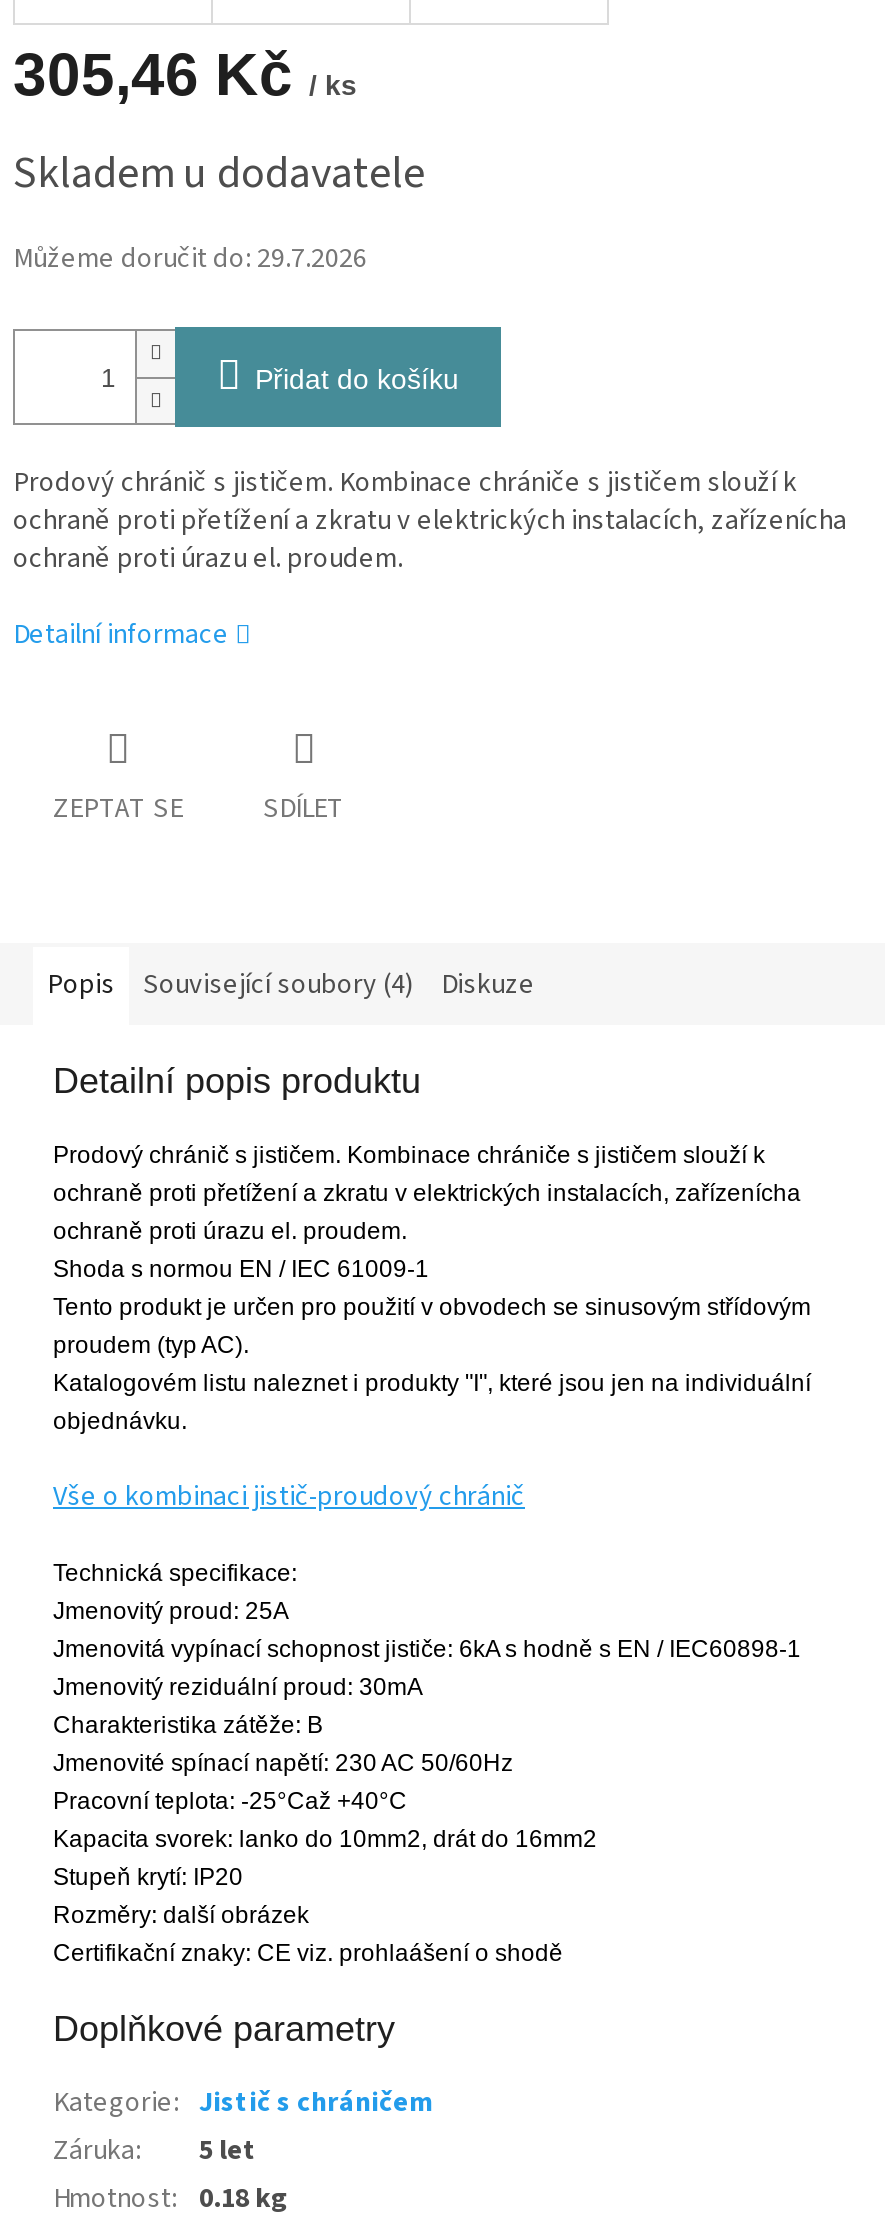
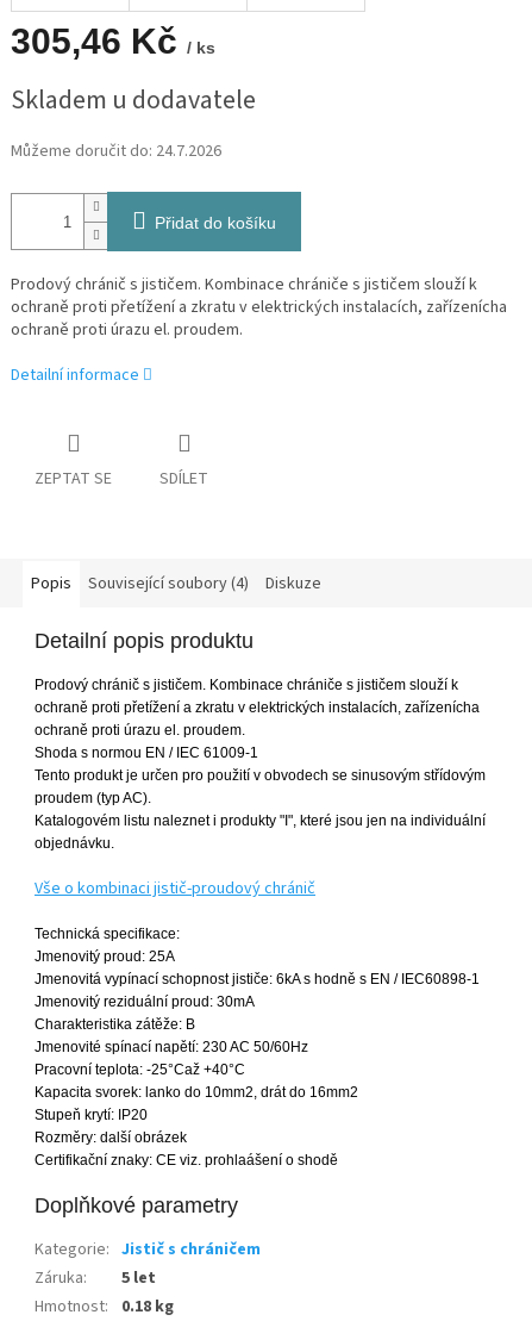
[13,240,367,280] Můžeme doručit do: 29.7.2026 -> [11,140,221,164] Můžeme doručit do: 24.7.2026

